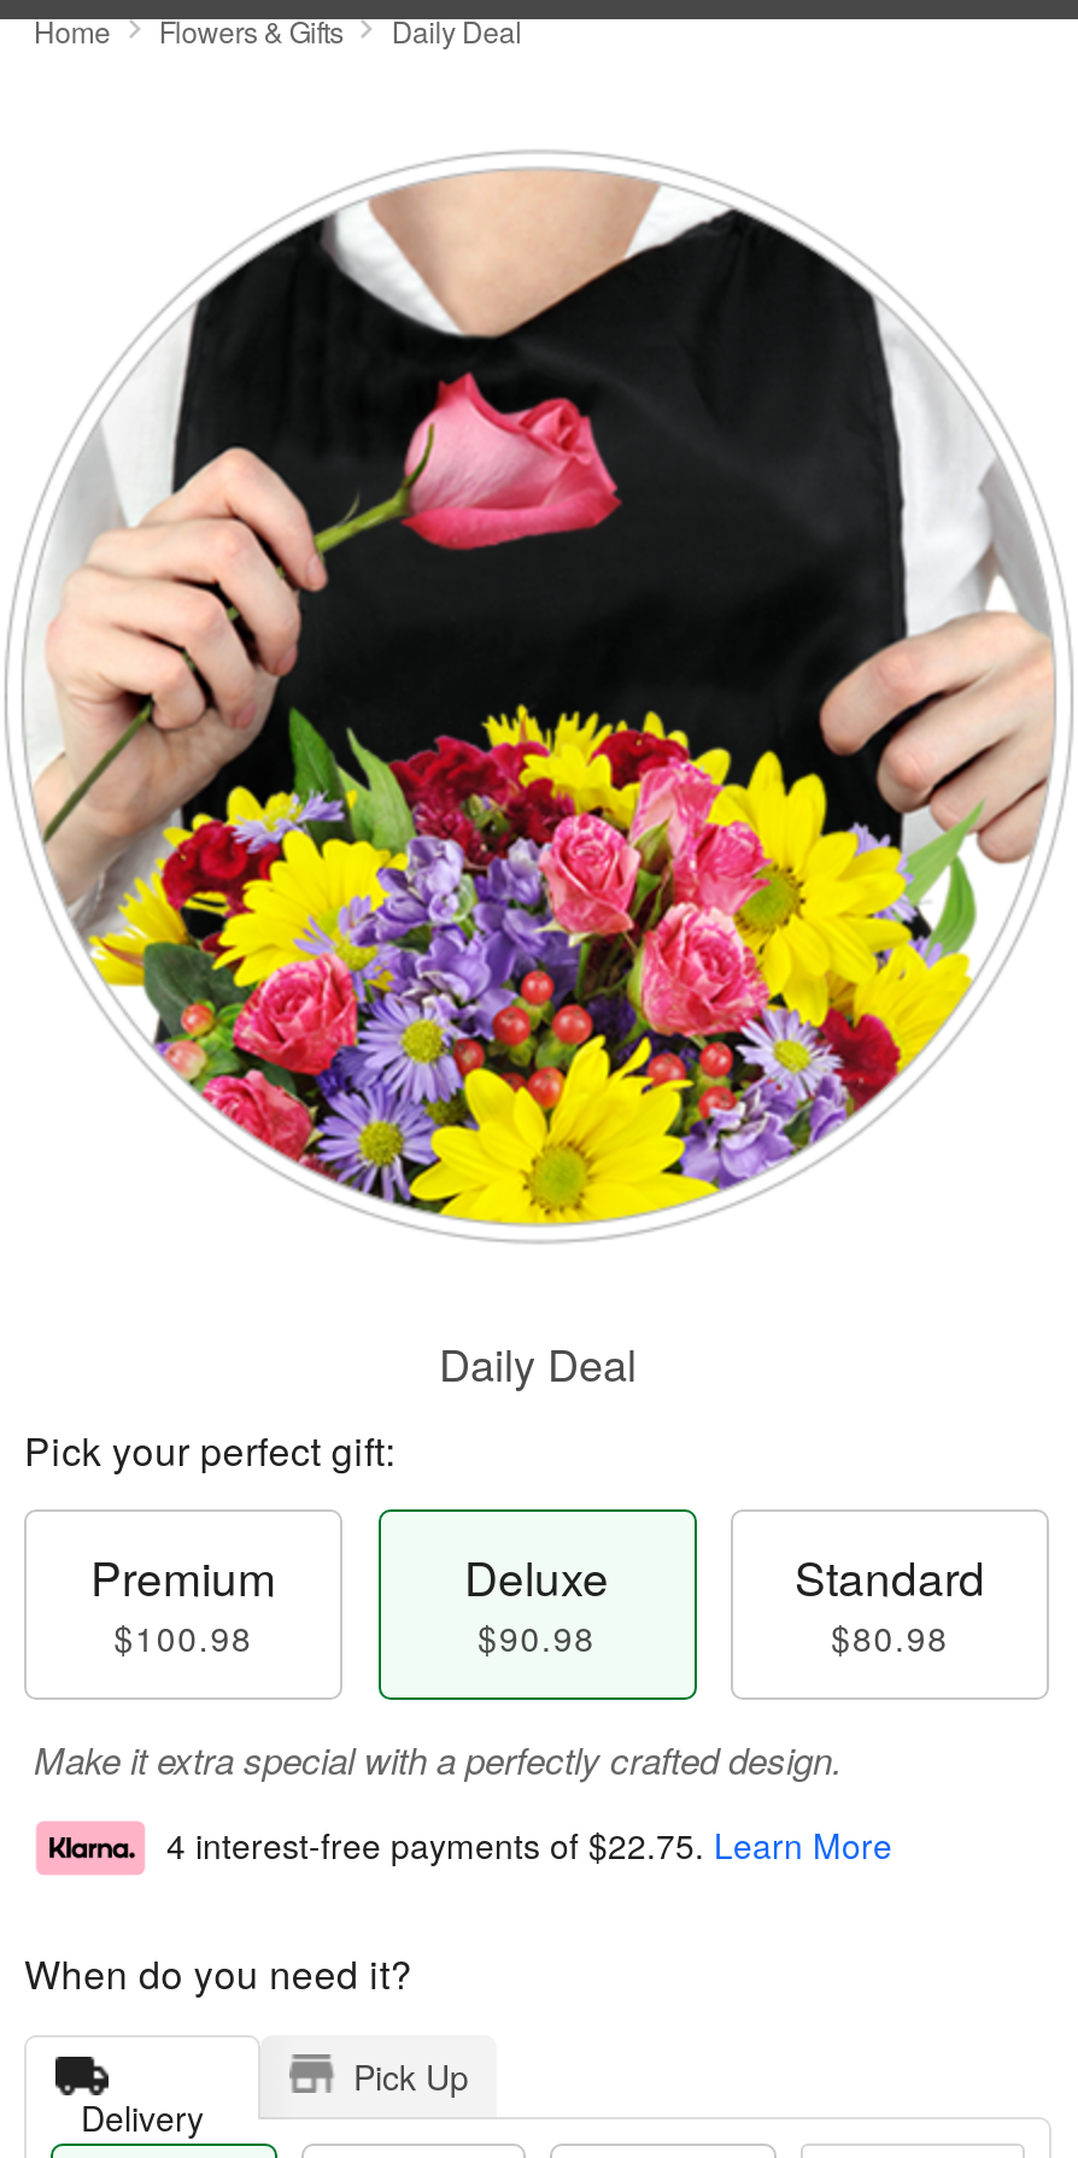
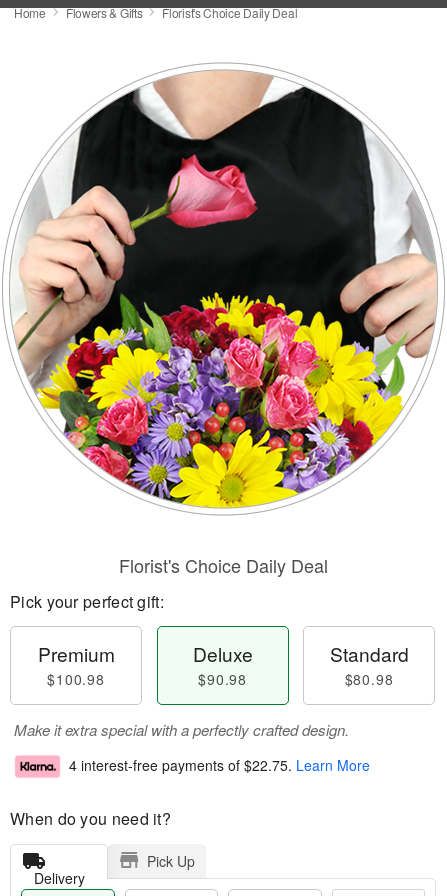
[391,10,522,51] Daily Deal -> [162,4,297,21] Florist's Choice Daily Deal
[439,1331,637,1394] Daily Deal -> [118,552,327,578] Florist's Choice Daily Deal

